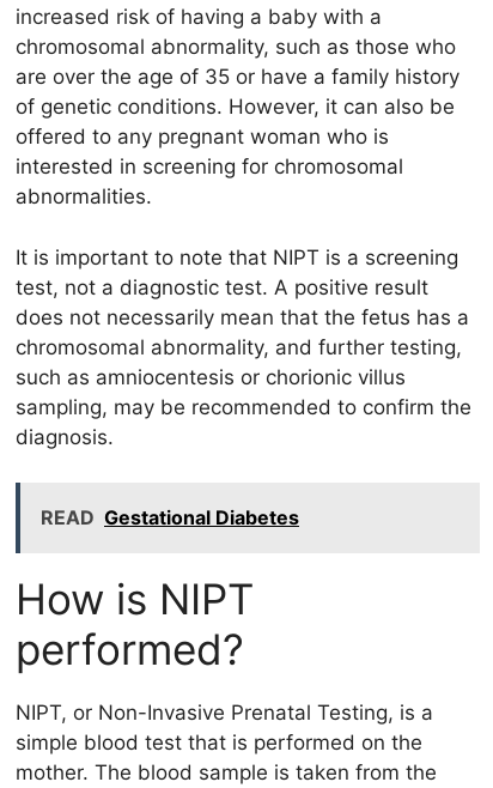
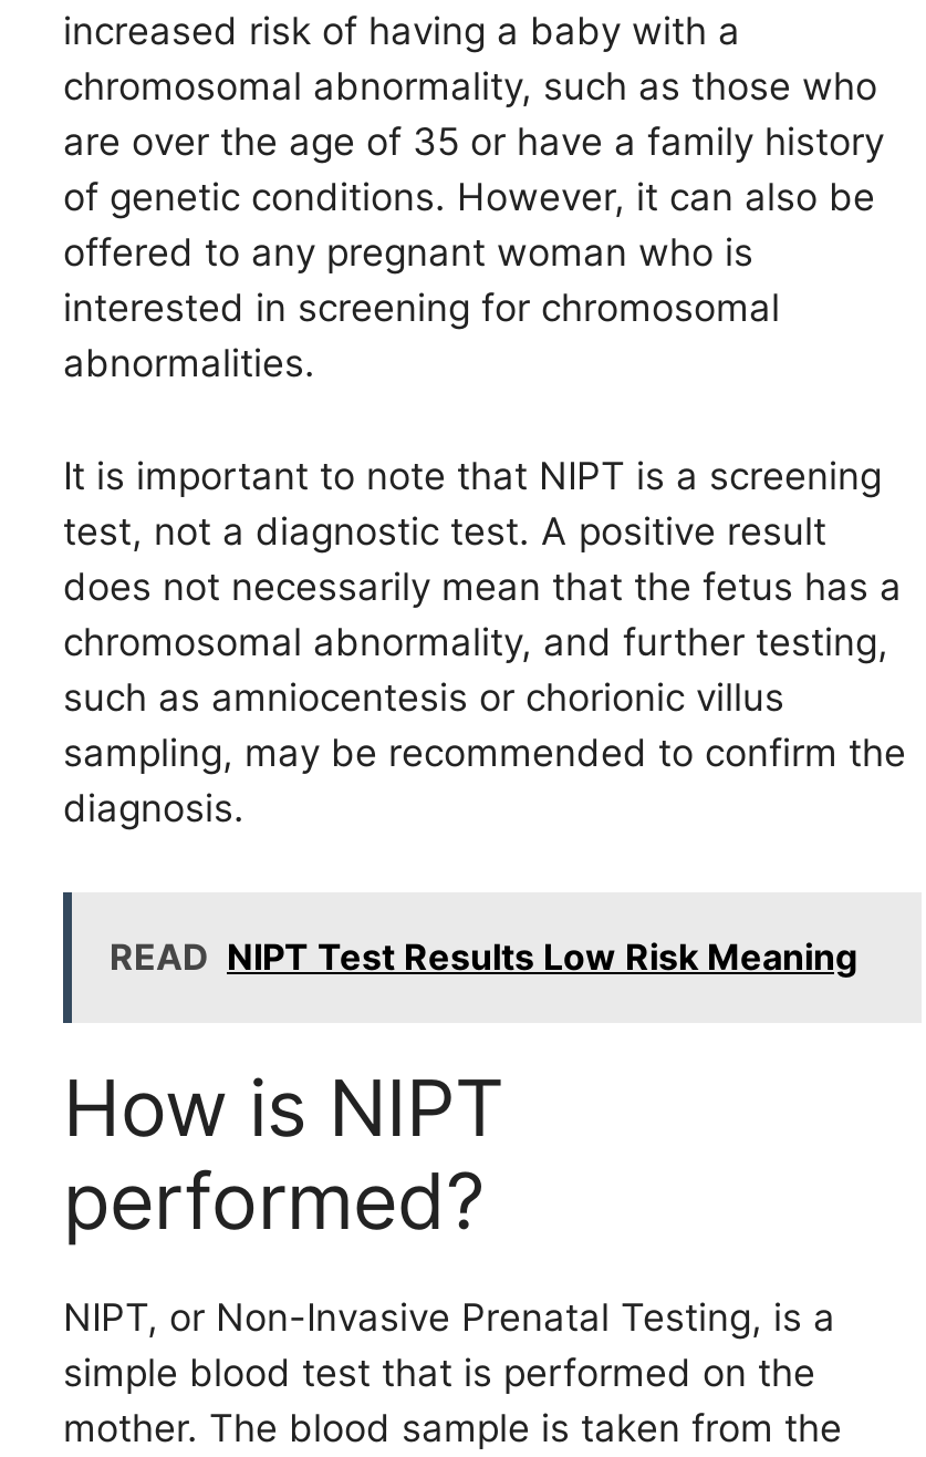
[41,505,299,529] READ Gestational Diabetes -> [110,934,857,979] READ NIPT Test Results Low Risk Meaning

